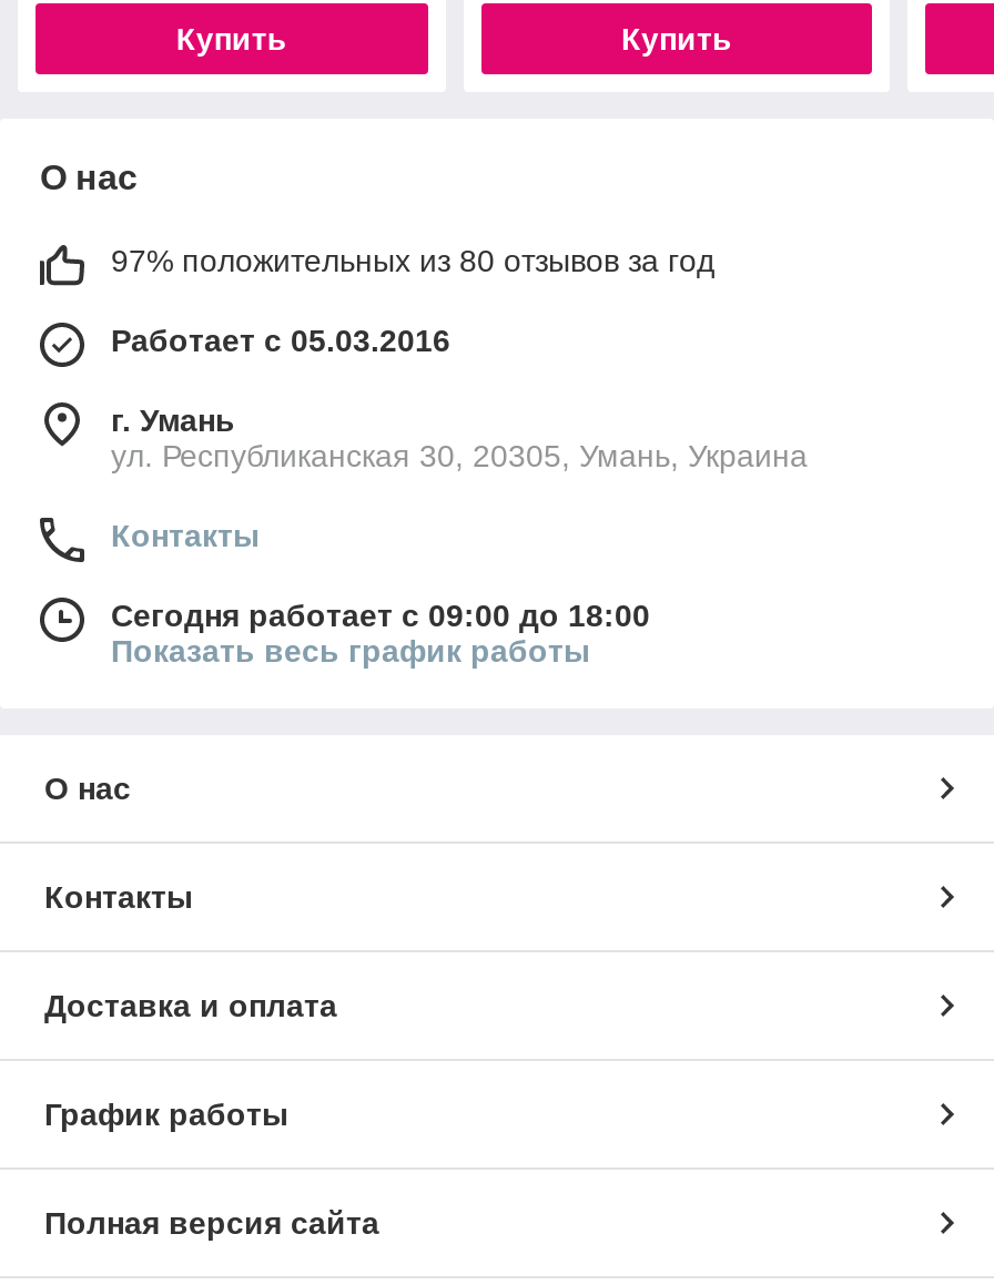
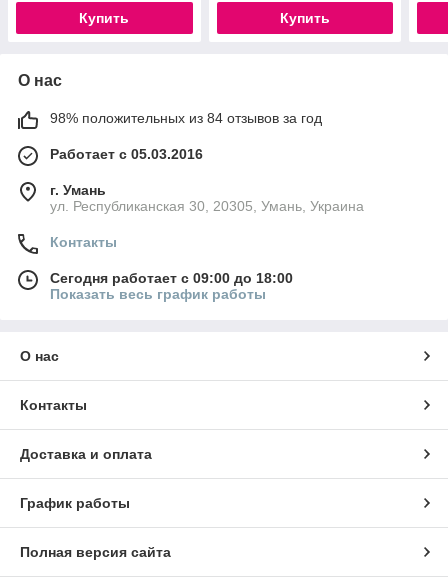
[111,242,714,278] 97% положительных из 80 отзывов за год -> [50,110,322,126] 98% положительных из 84 отзывов за год

